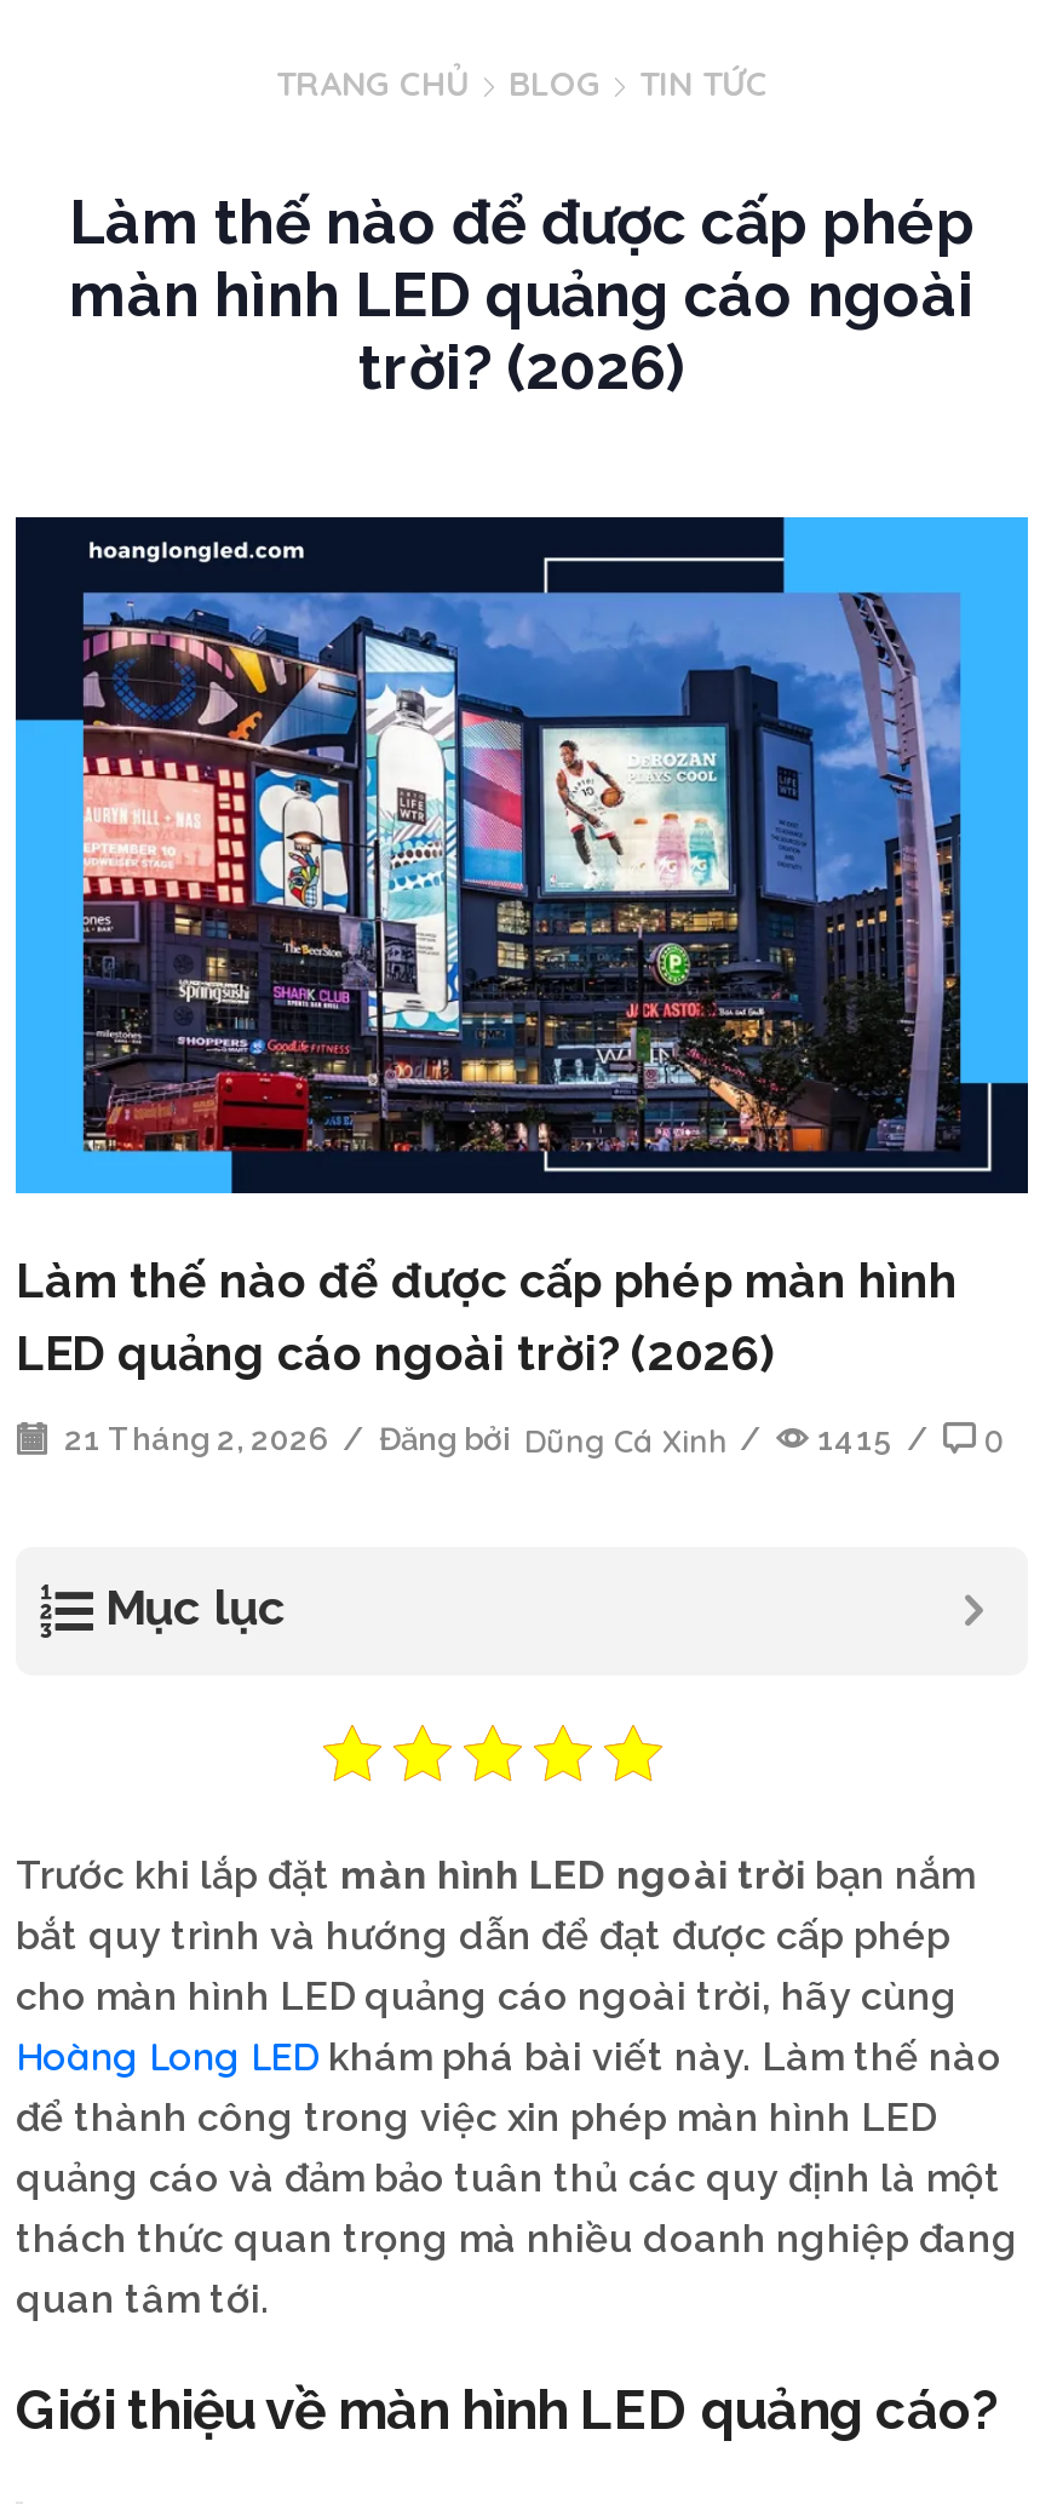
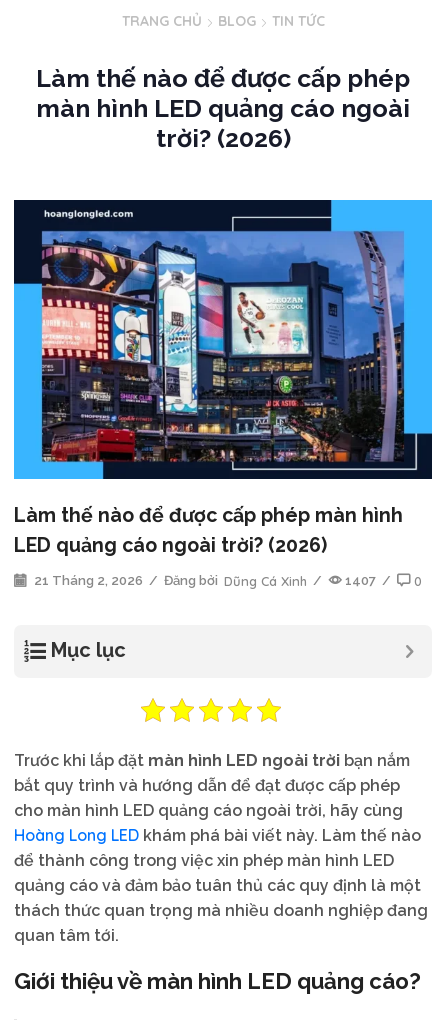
[57,1420,1004,1459] 21 Tháng 2, 2026 / Đăng bởi Dũng Cá Xinh / 1415 / 0 -> [31,573,422,589] 21 Tháng 2, 2026 / Đăng bởi Dũng Cá Xinh / 1407 / 0

